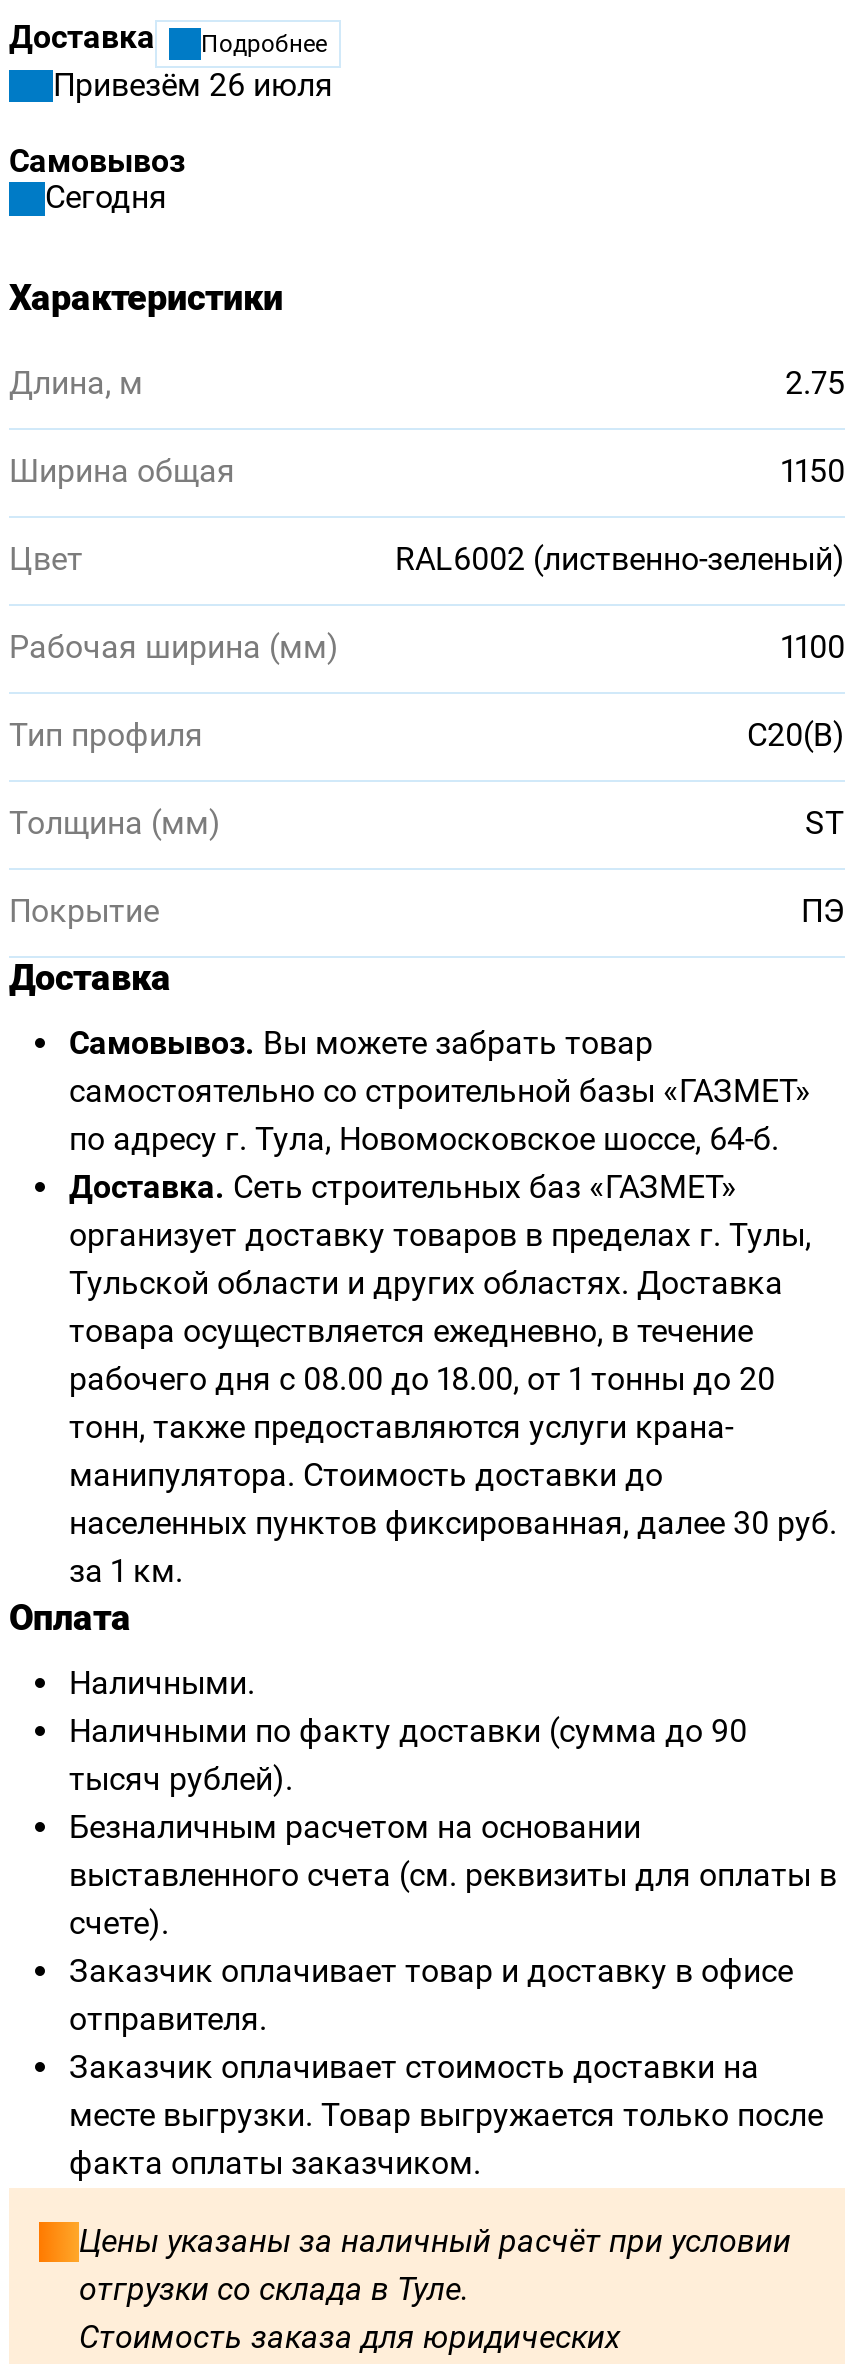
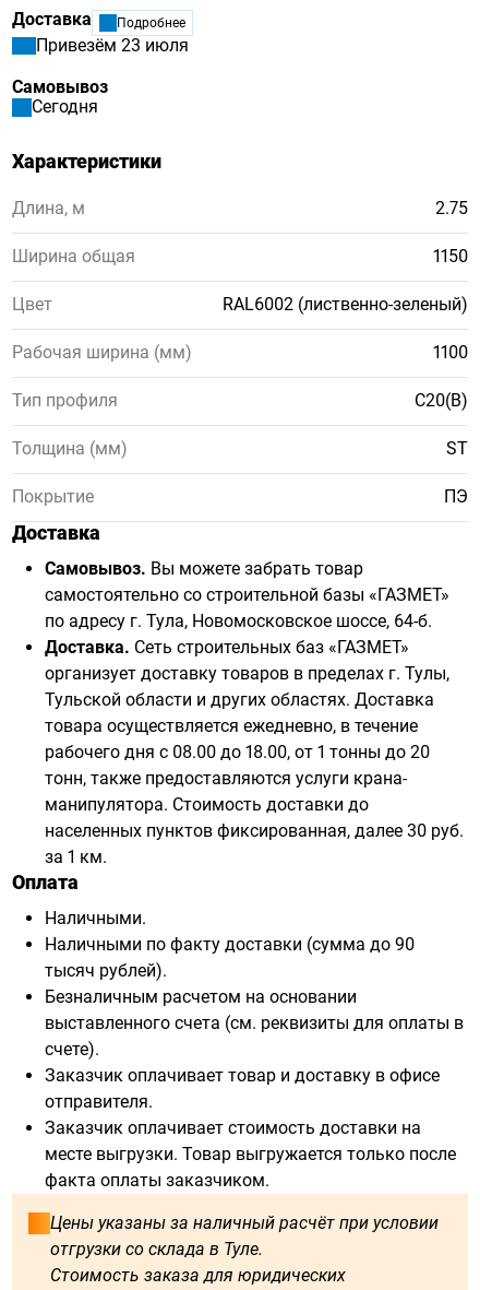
[53,67,333,105] Привезём 26 июля -> [36,35,189,56] Привезём 23 июля

